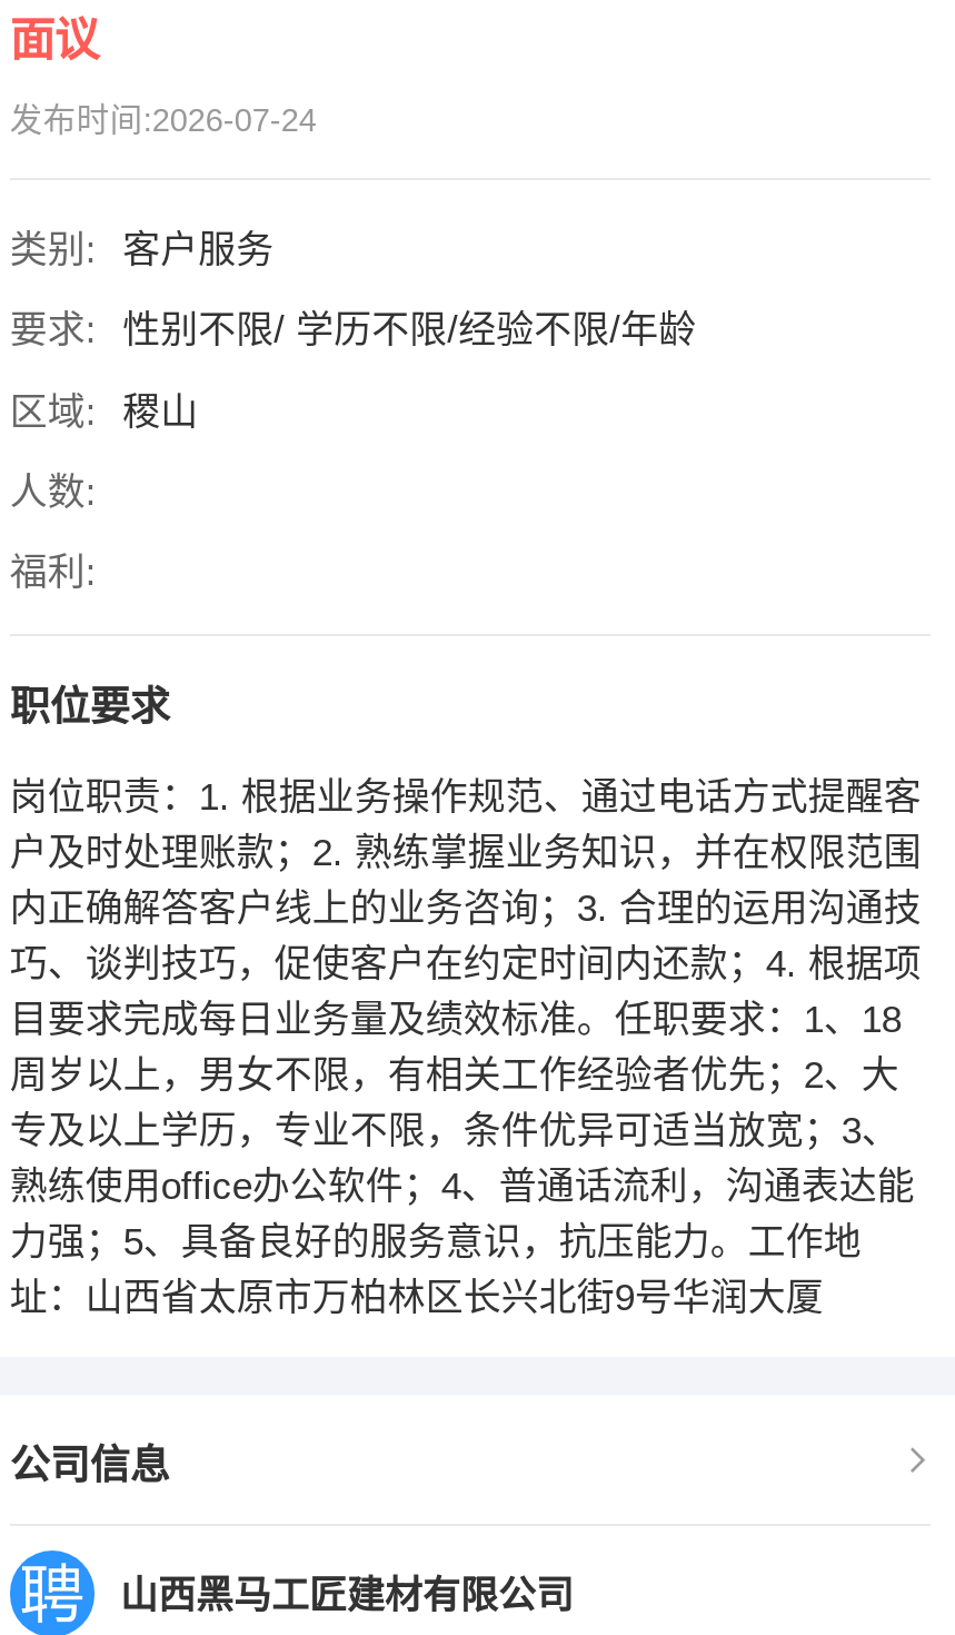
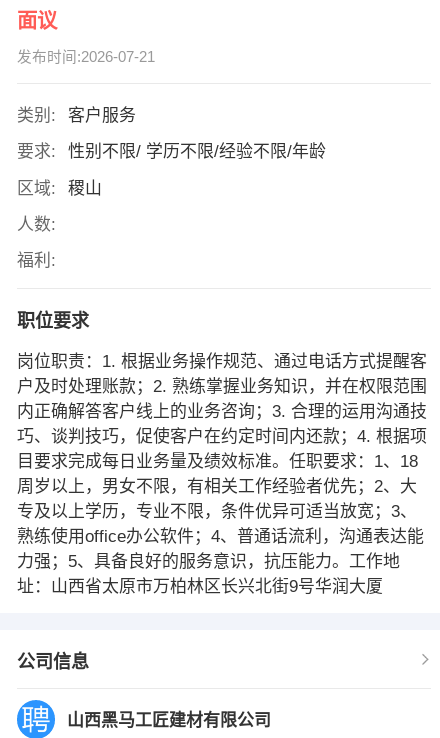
[10,103,317,138] 发布时间:2026-07-24 -> [17,49,155,65] 发布时间:2026-07-21

